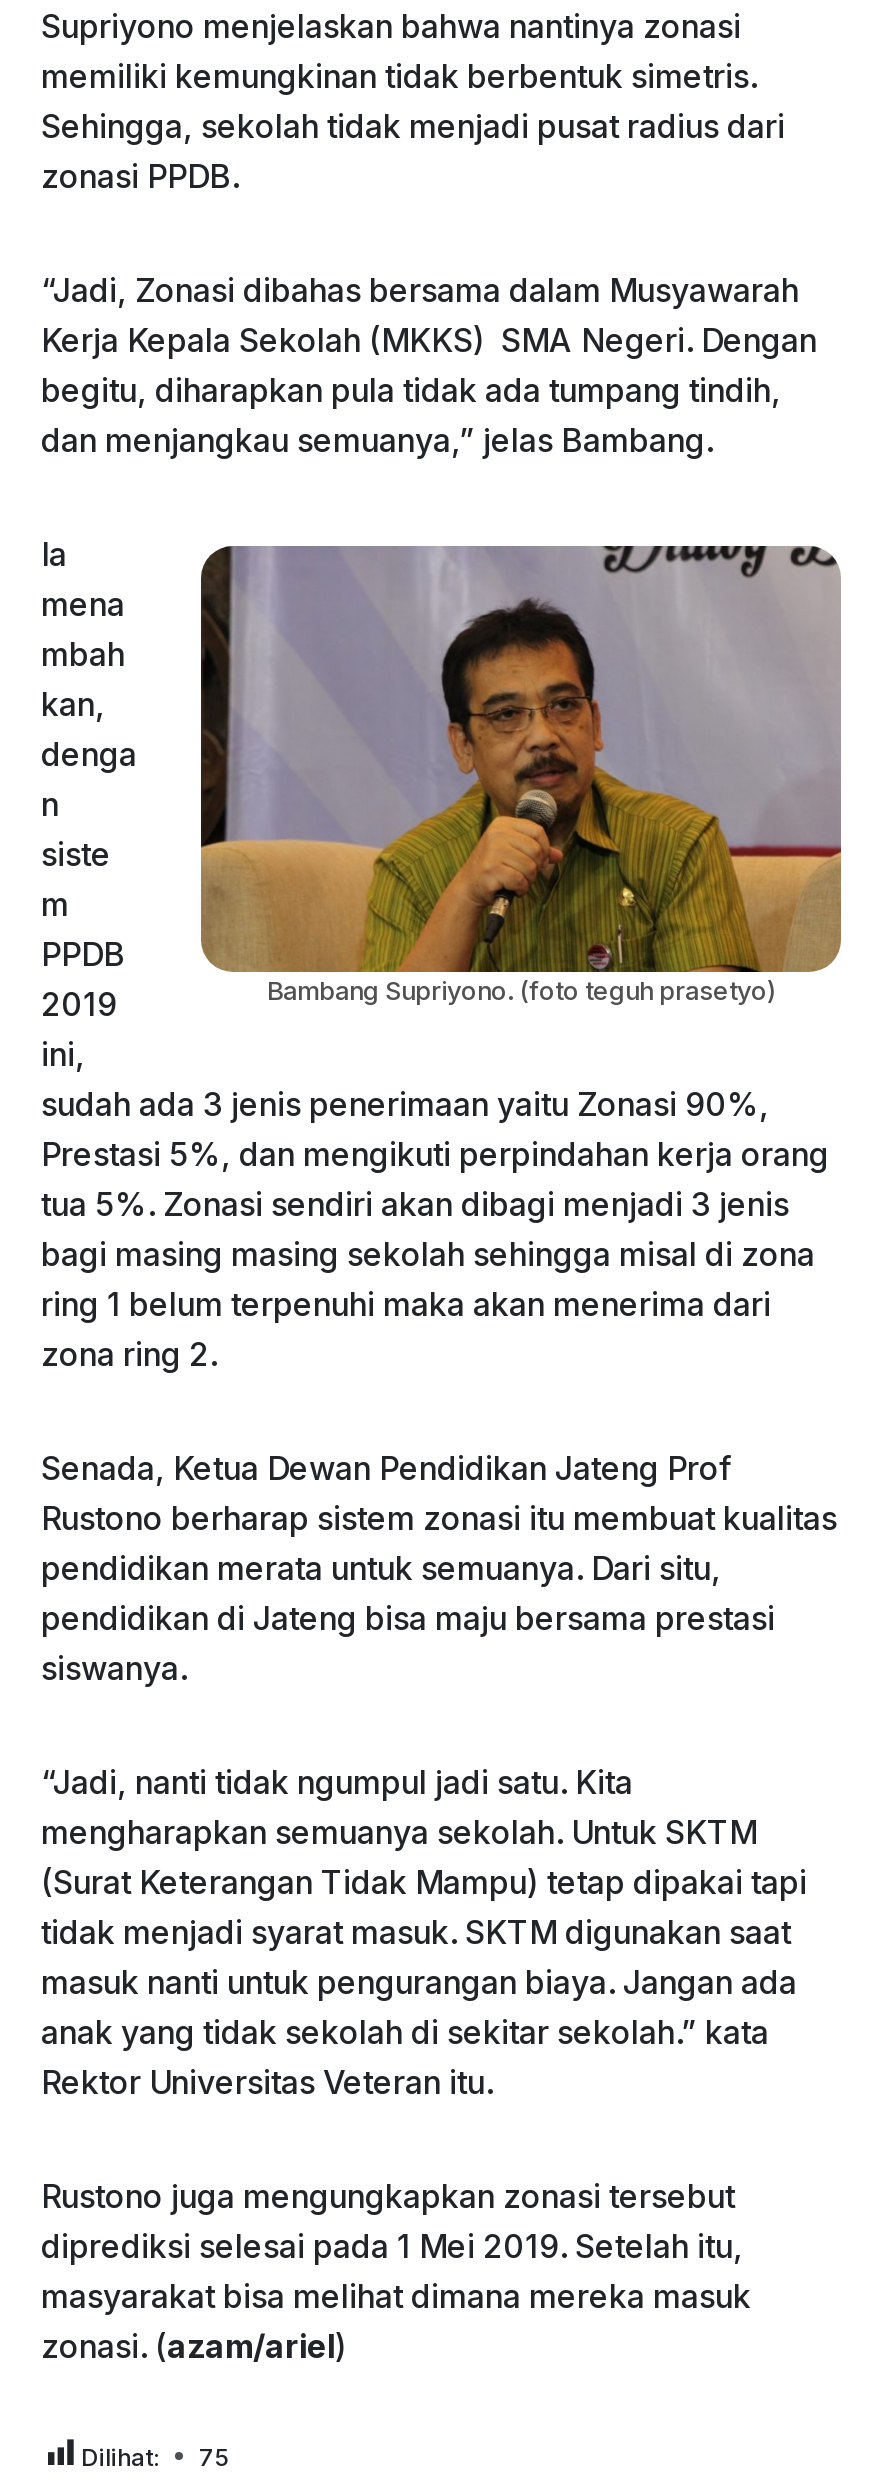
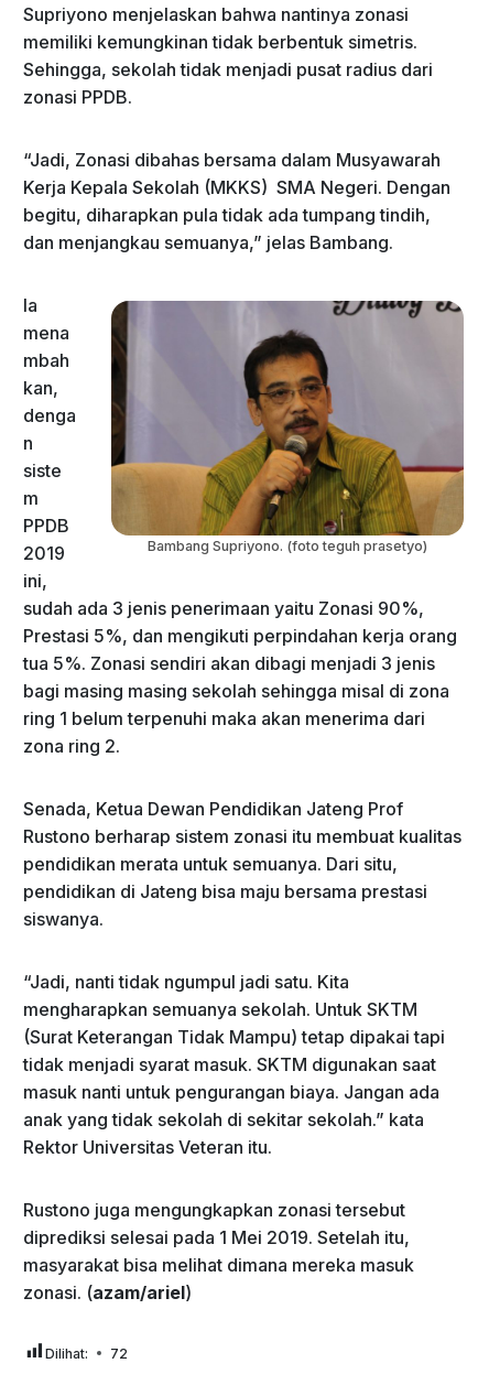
[81,2441,231,2471] Dilihat: 75 -> [45,1345,128,1361] Dilihat: 72

